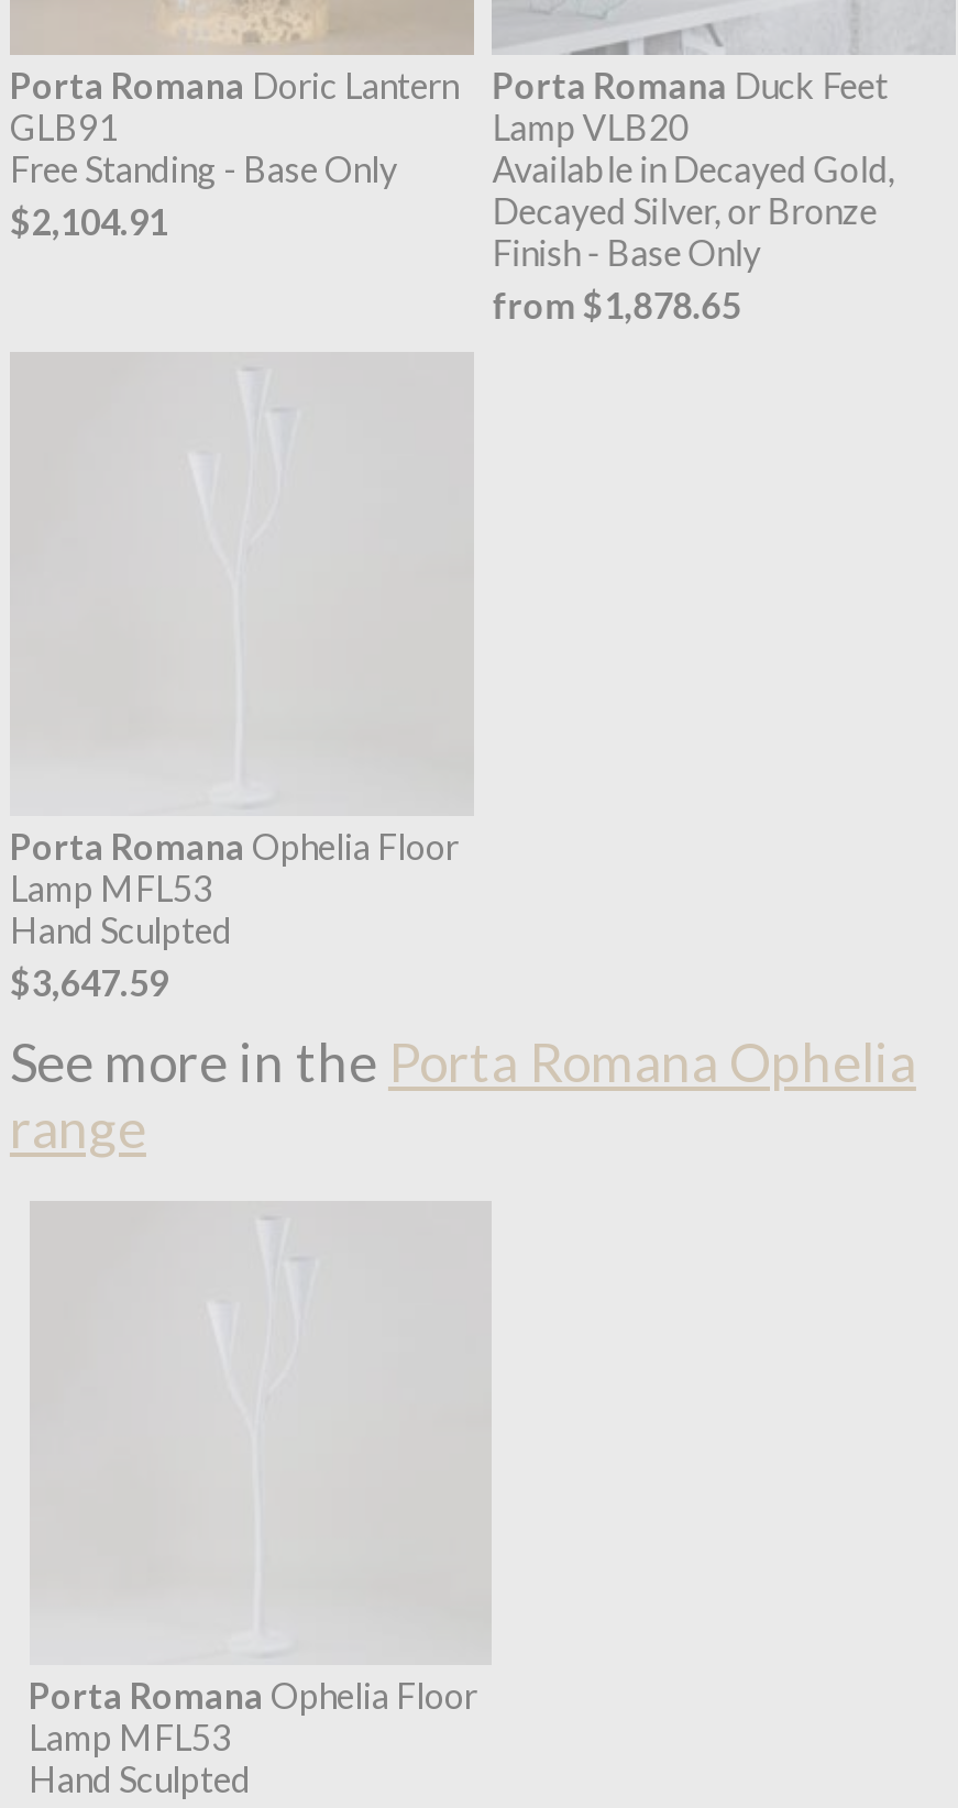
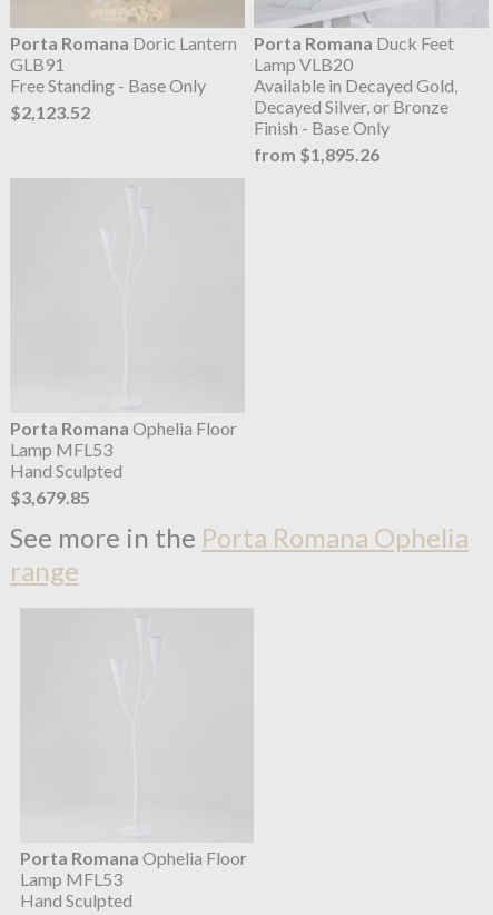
[10,199,168,241] $2,104.91 -> [10,101,90,122] $2,123.52
[492,283,741,324] from $1,878.65 -> [254,143,380,164] from $1,895.26
[10,960,168,1002] $3,647.59 -> [10,486,90,507] $3,679.85

